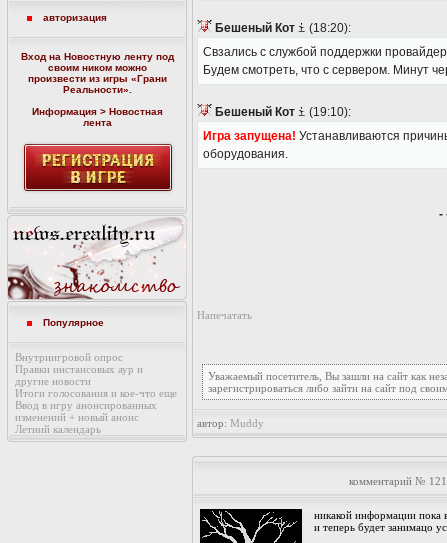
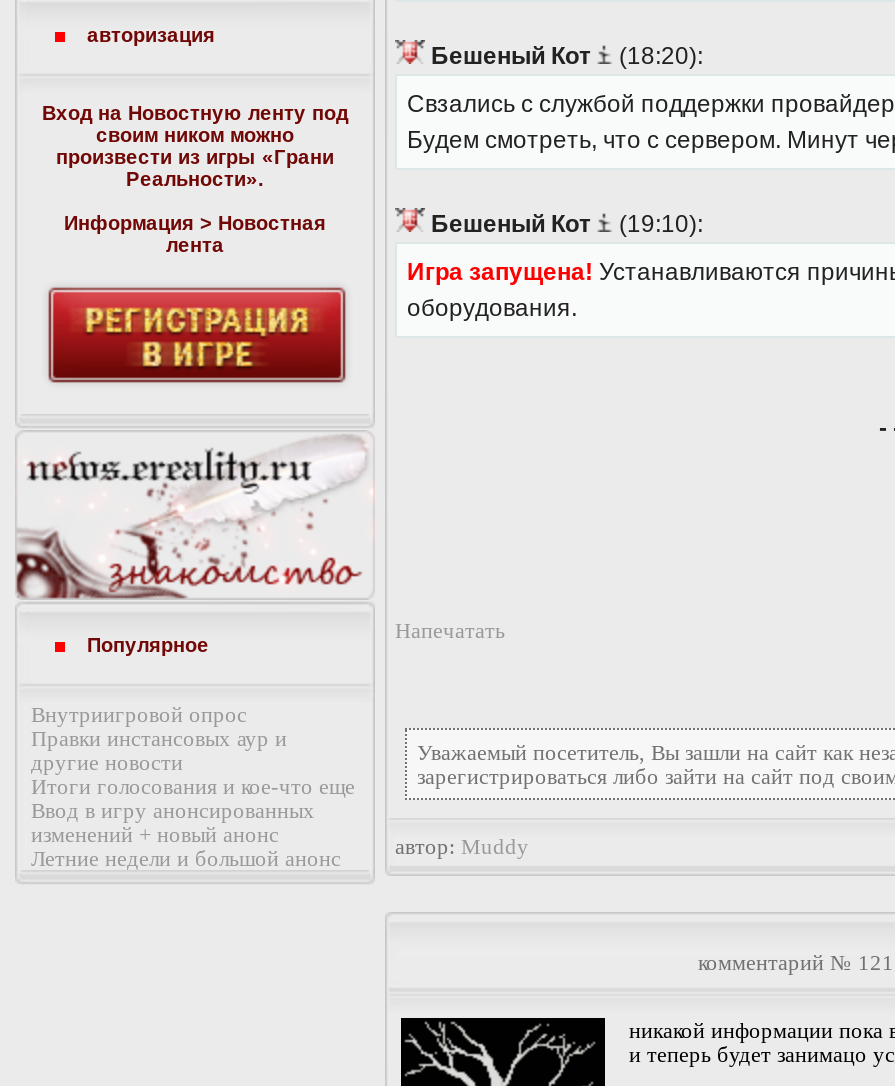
[15,423,101,435] Летний календарь -> [31,846,341,870] Летние недели и большой анонс

